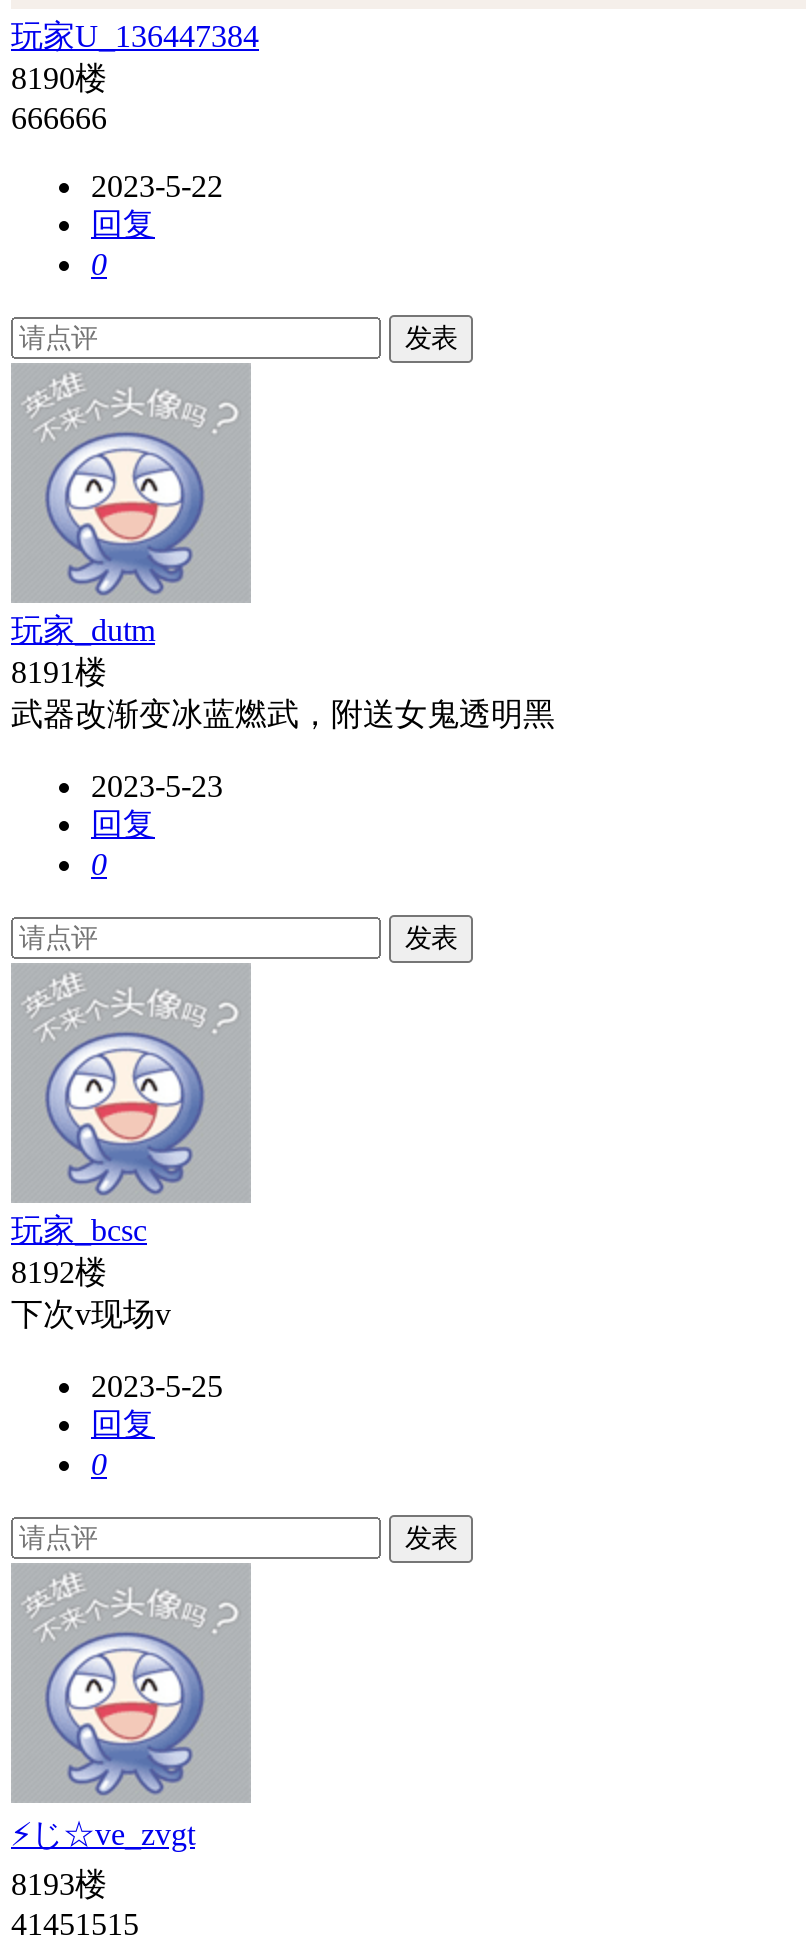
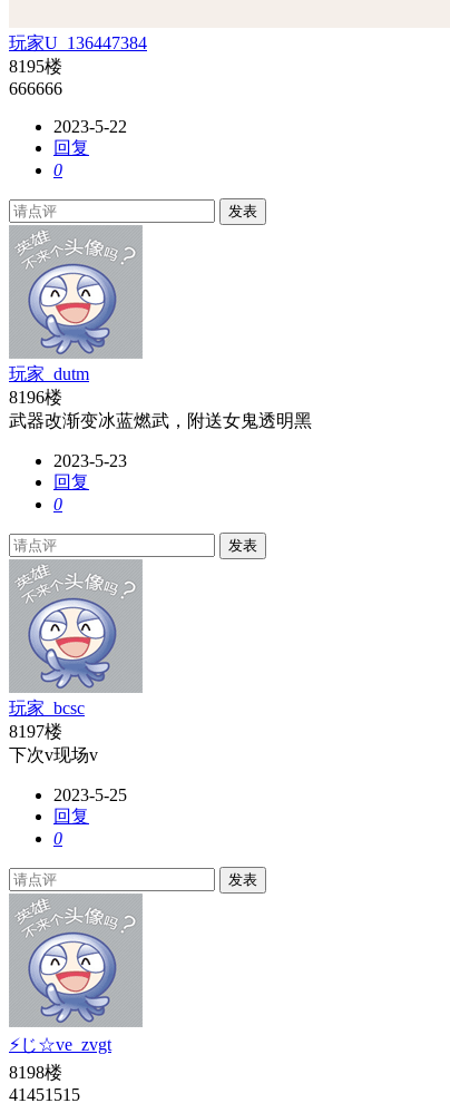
[11,61,107,95] 8190楼 -> [9,57,62,76] 8195楼
[11,655,107,689] 8191楼 -> [9,387,62,406] 8196楼
[11,1255,107,1289] 8192楼 -> [9,722,62,741] 8197楼
[11,1867,107,1901] 8193楼 -> [9,1063,62,1082] 8198楼

